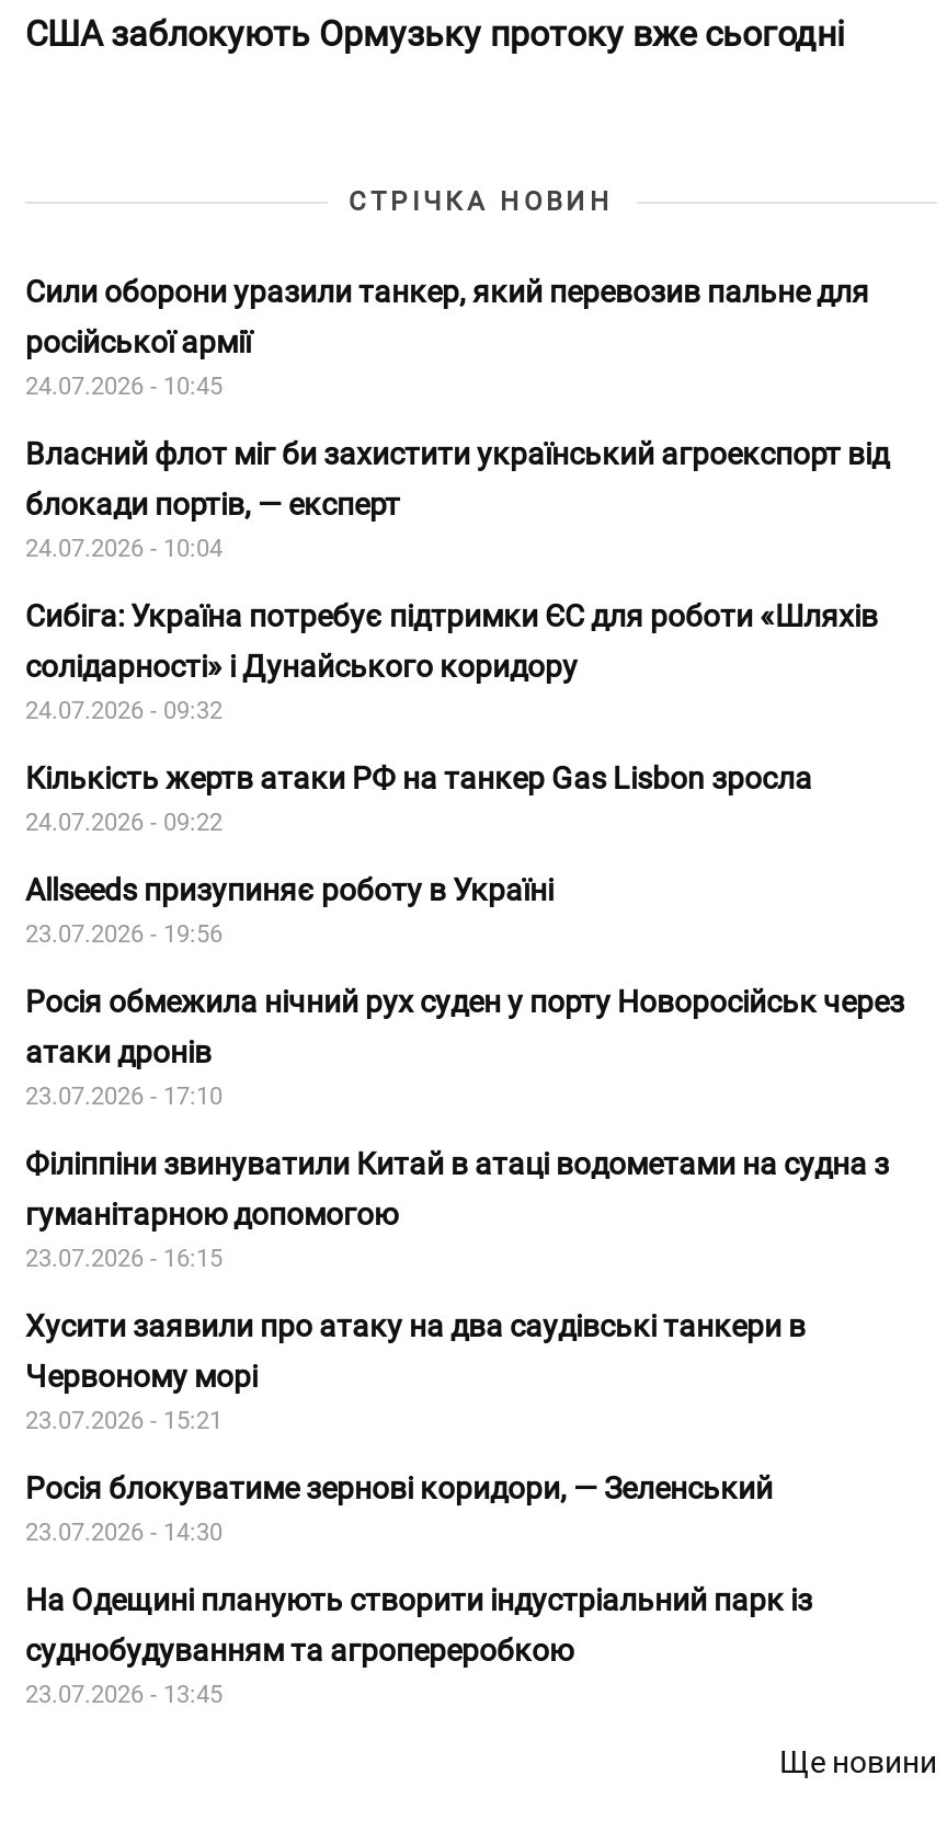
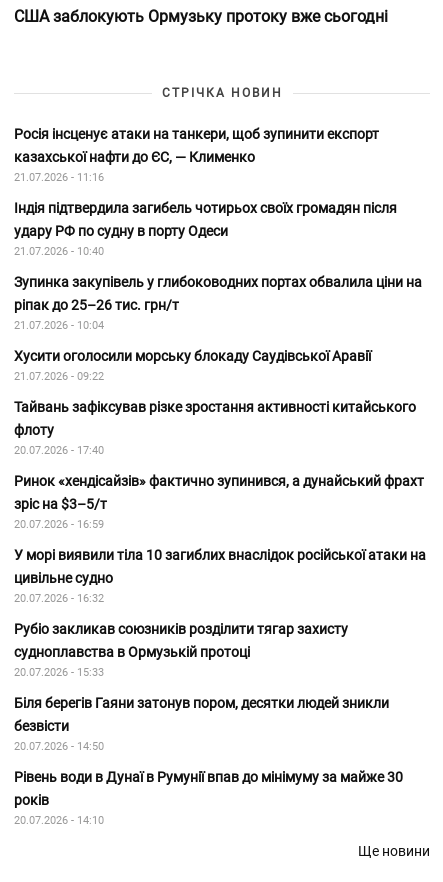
[25,275,869,402] Сили оборони уразили танкер, який перевозив пальне для | російської армії | 24.07.2026 - 10:45 -> [14,126,379,184] Росія інсценує атаки на танкери, щоб зупинити експорт | казахської нафти до ЄС, — Клименко | 21.07.2026 - 11:16
[25,437,889,564] Власний флот міг би захистити український агроекспорт від | блокади портів, — експерт | 24.07.2026 - 10:04 -> [14,200,397,258] Індія підтвердила загибель чотирьох своїх громадян після | удару РФ по судну в порту Одеси | 21.07.2026 - 10:40
[25,599,878,726] Cибіга: Україна потребує підтримки ЄС для роботи «Шляхів | солідарності» і Дунайського коридору | 24.07.2026 - 09:32 -> [14,274,422,332] Зупинка закупівель у глибоководних портах обвалила ціни на | ріпак до 25–26 тис. грн/т | 21.07.2026 - 10:04
[25,761,812,838] Кількість жертв атаки РФ на танкер Gas Lisbon зросла | 24.07.2026 - 09:22 -> [14,348,371,383] Хусити оголосили морську блокаду Саудівської Аравії | 21.07.2026 - 09:22
[25,873,554,950] Allseeds призупиняє роботу в Україні | 23.07.2026 - 19:56 -> [14,399,416,457] Тайвань зафіксував різке зростання активності китайського | флоту | 20.07.2026 - 17:40
[25,985,904,1112] Росія обмежила нічний рух суден у порту Новоросійськ через | атаки дронів | 23.07.2026 - 17:10 -> [14,473,424,531] Ринок «хендісайзів» фактично зупинився, а дунайський фрахт | зріс на $3–5/т | 20.07.2026 - 16:59
[25,1147,889,1274] Філіппіни звинуватили Китай в атаці водометами на судна з | гуманітарною допомогою | 23.07.2026 - 16:15 -> [14,547,426,605] У морі виявили тіла 10 загиблих внаслідок російської атаки на | цивільне судно | 20.07.2026 - 16:32
[25,1309,806,1436] Хусити заявили про атаку на два саудівські танкери в | Червоному морі | 23.07.2026 - 15:21 -> [14,621,348,679] Рубіо закликав союзників розділити тягар захисту | судноплавства в Ормузькій протоці | 20.07.2026 - 15:33
[25,1471,779,1548] Росія блокуватиме зернові коридори, — Зеленський | 23.07.2026 - 14:30 -> [14,695,389,753] Біля берегів Гаяни затонув пором, десятки людей зникли | безвісти | 20.07.2026 - 14:50
[25,1583,812,1710] На Одещині планують створити індустріальний парк із | суднобудуванням та агропереробкою | 23.07.2026 - 13:45 -> [14,769,403,827] Рівень води в Дунаї в Румунії впав до мінімуму за майже 30 | років | 20.07.2026 - 14:10

